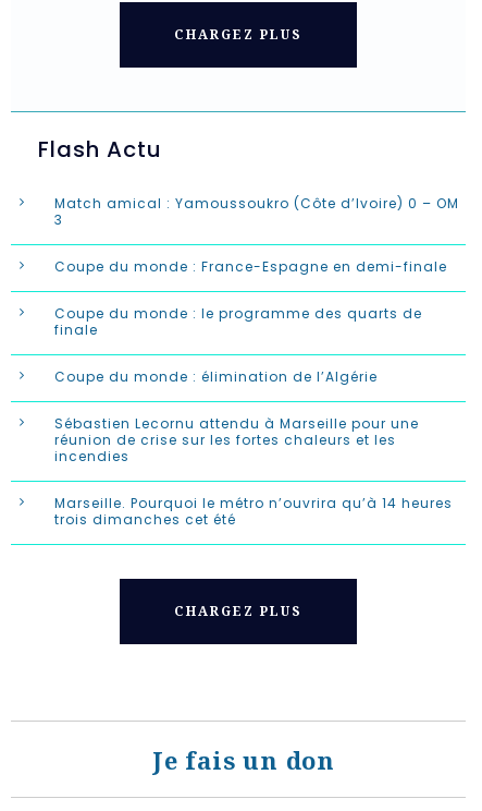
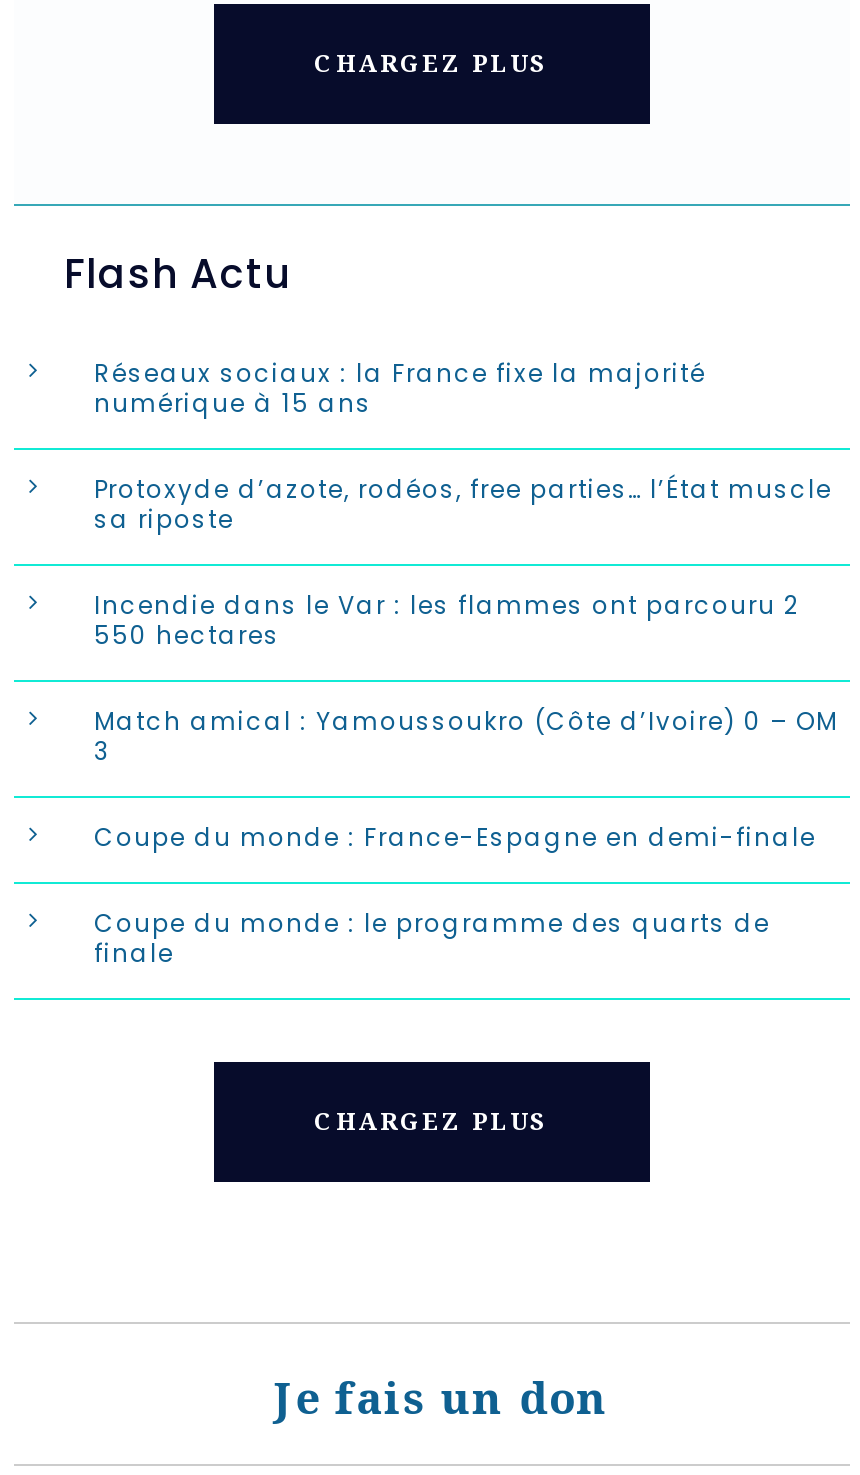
none -> [94,356,832,652] Réseaux sociaux : la France fixe la majorité | numérique à 15 ans | Protoxyde d’azote, rodéos, free parties… l’État muscle | sa riposte | Incendie dans le Var : les flammes ont parcouru 2 | 550 hectares
moved [54,194,459,339] -> [94,704,838,970]: Match amical : Yamoussoukro (Côte d’Ivoire) 0 – OM | 3 | Coupe du monde : France-Espagne en demi-finale | Coupe du monde : le programme des quarts de | finale
[54,367,453,528] Coupe du monde : élimination de l’Algérie | Sébastien Lecornu attendu à Marseille pour une | réunion de crise sur les fortes chaleurs et les | incendies | Marseille. Pourquoi le métro n’ouvrira qu’à 14 heures | trois dimanches cet été -> none

